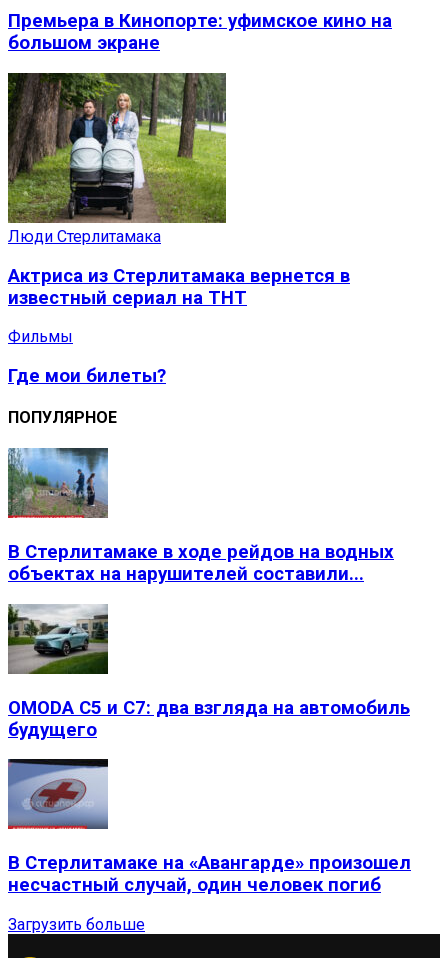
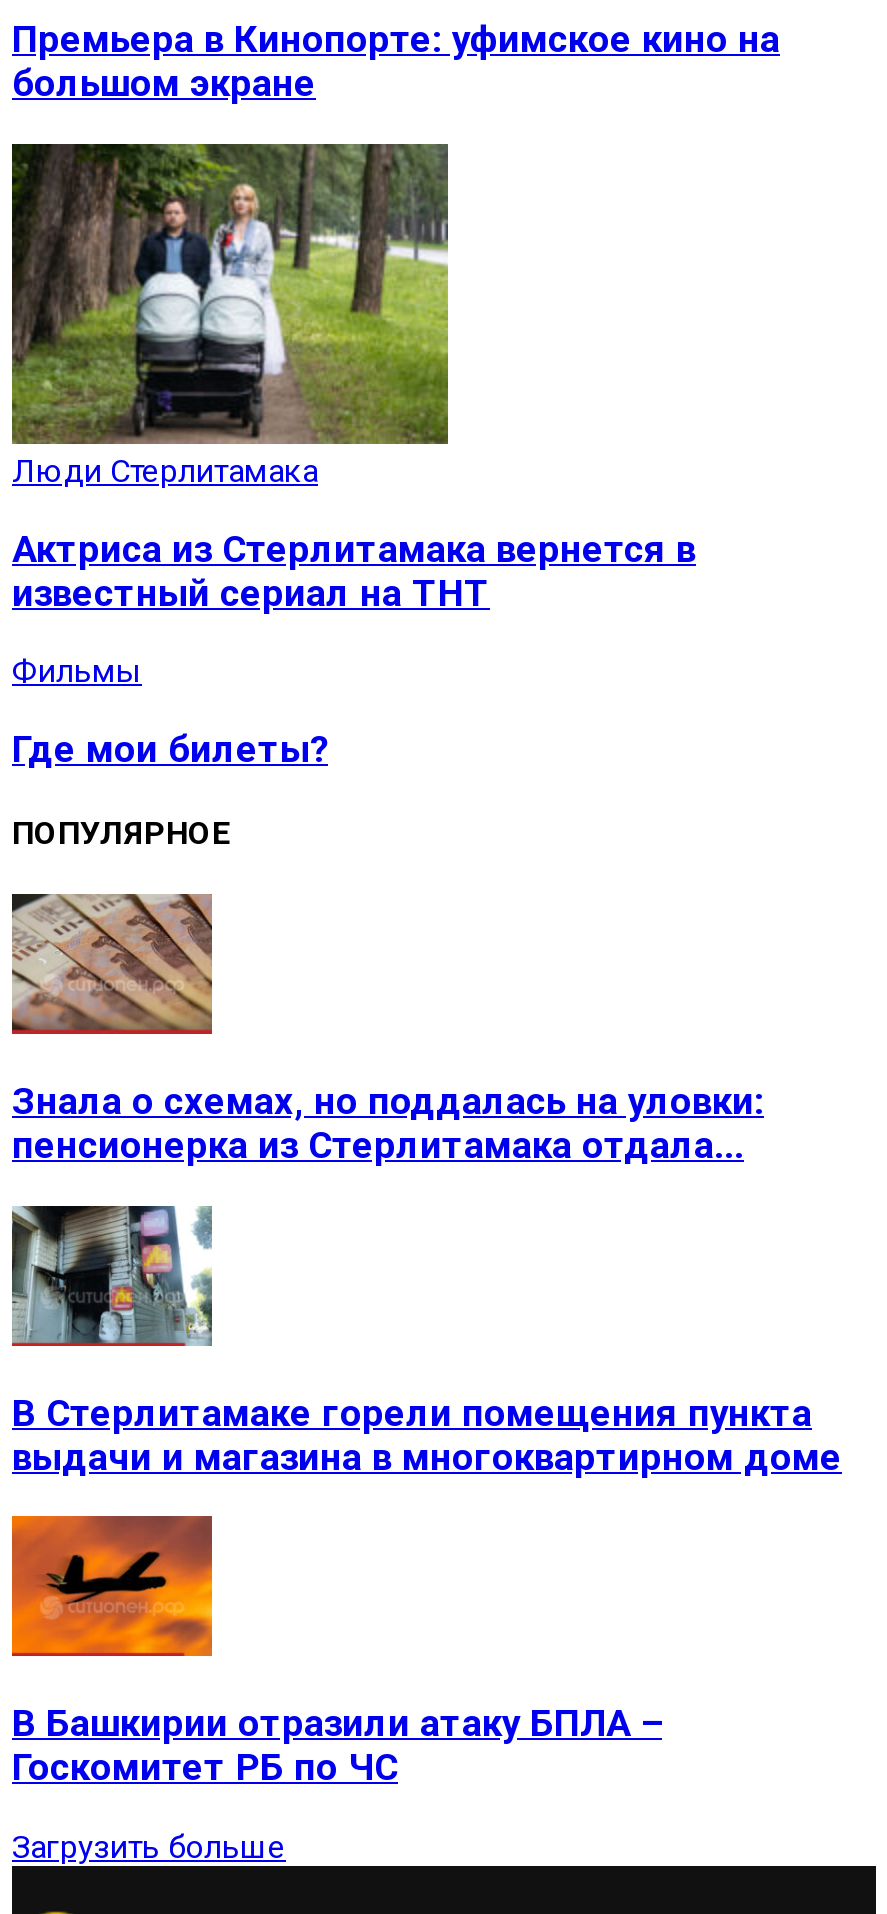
[7,447,394,585] [image] | В Стерлитамаке в ходе рейдов на водных | объектах на нарушителей составили... -> [10,892,764,1168] [image] | Знала о схемах, но поддалась на уловки: | пенсионерка из Стерлитамака отдала...
[8,604,410,741] [image] | OMODA C5 и C7: два взгляда на автомобиль | будущего -> [12,1204,842,1479] [image] | В Стерлитамаке горели помещения пункта | выдачи и магазина в многоквартирном доме
[7,758,411,896] [image] | В Стерлитамаке на «Авангарде» произошел | несчастный случай, один человек погиб -> [10,1514,662,1790] [image] | В Башкирии отразили атаку БПЛА – | Госкомитет РБ по ЧС

